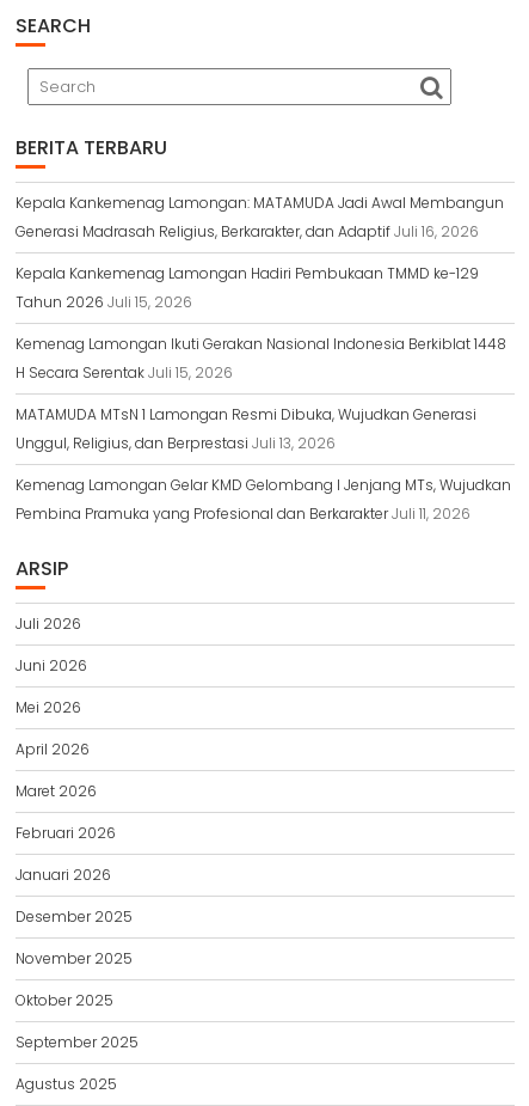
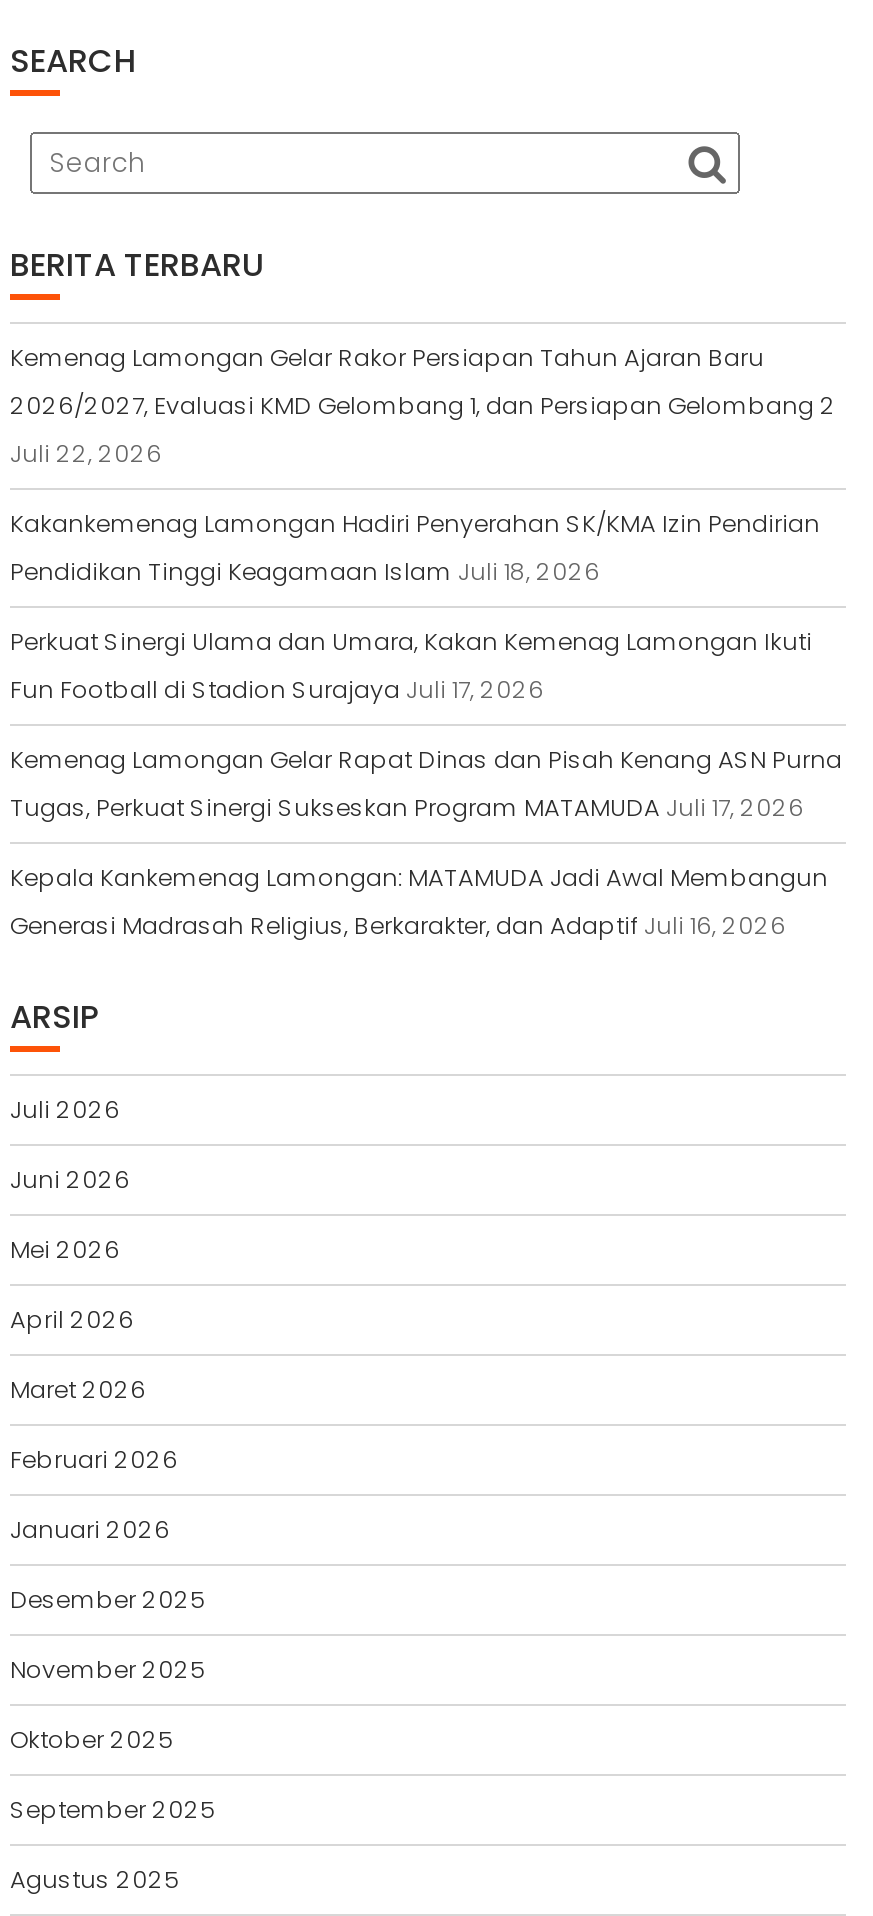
none -> [10,340,842,824] Kemenag Lamongan Gelar Rakor Persiapan Tahun Ajaran Baru | 2026/2027, Evaluasi KMD Gelombang 1, dan Persiapan Gelombang 2 | Juli 22, 2026 | Kakankemenag Lamongan Hadiri Penyerahan SK/KMA Izin Pendirian | Pendidikan Tinggi Keagamaan Islam Juli 18, 2026 | Perkuat Sinergi Ulama dan Umara, Kakan Kemenag Lamongan Ikuti | Fun Football di Stadion Surajaya Juli 17, 2026 | Kemenag Lamongan Gelar Rapat Dinas dan Pisah Kenang ASN Purna | Tugas, Perkuat Sinergi Sukseskan Program MATAMUDA Juli 17, 2026
moved [16,193,504,242] -> [10,860,828,942]: Kepala Kankemenag Lamongan: MATAMUDA Jadi Awal Membangun | Generasi Madrasah Religius, Berkarakter, dan Adaptif Juli 16, 2026
[16,263,511,524] Kepala Kankemenag Lamongan Hadiri Pembukaan TMMD ke-129 | Tahun 2026 Juli 15, 2026 | Kemenag Lamongan Ikuti Gerakan Nasional Indonesia Berkiblat 1448 | H Secara Serentak Juli 15, 2026 | MATAMUDA MTsN 1 Lamongan Resmi Dibuka, Wujudkan Generasi | Unggul, Religius, dan Berprestasi Juli 13, 2026 | Kemenag Lamongan Gelar KMD Gelombang I Jenjang MTs, Wujudkan | Pembina Pramuka yang Profesional dan Berkarakter Juli 11, 2026 -> none

